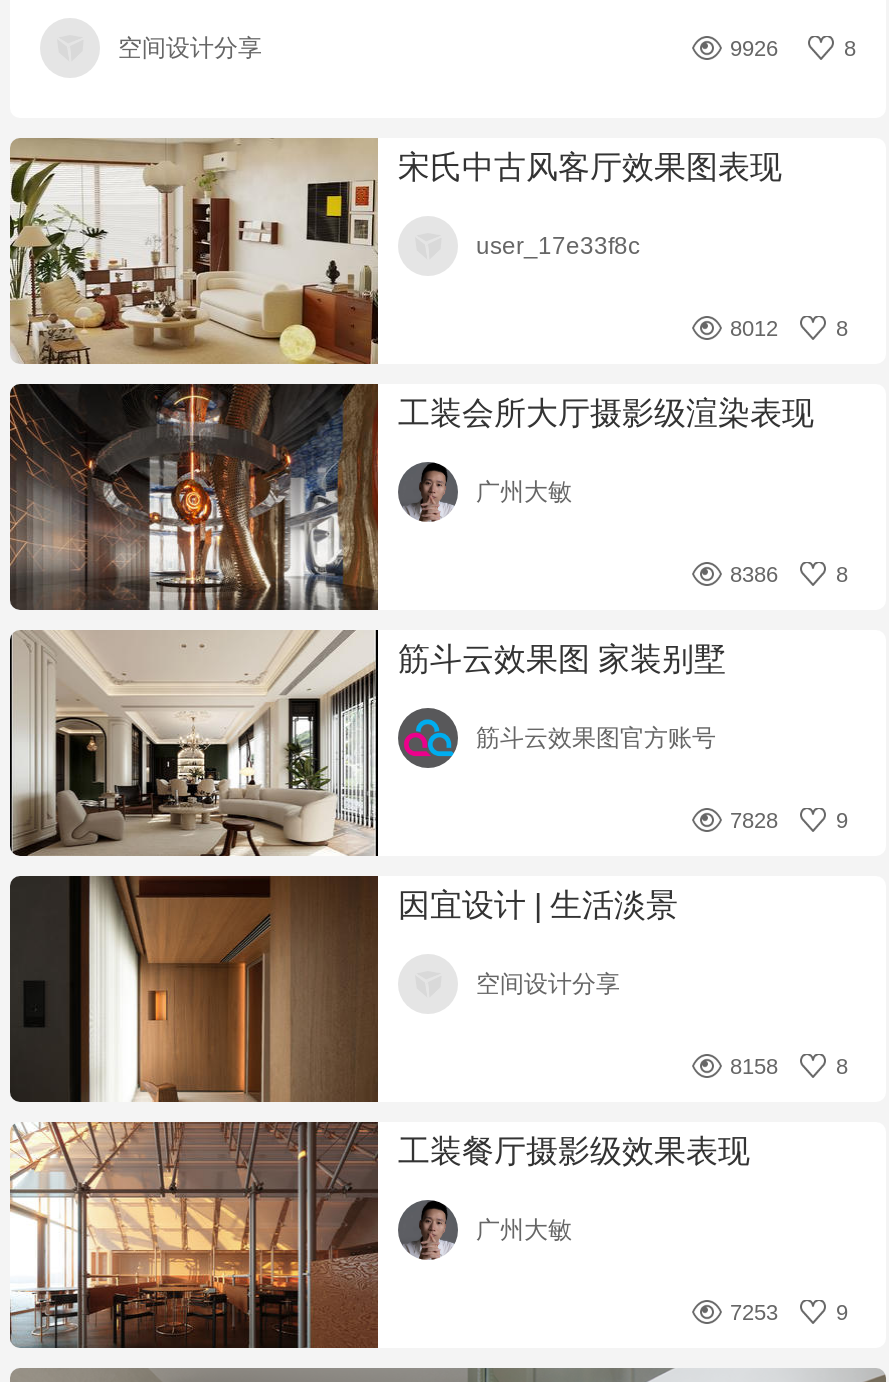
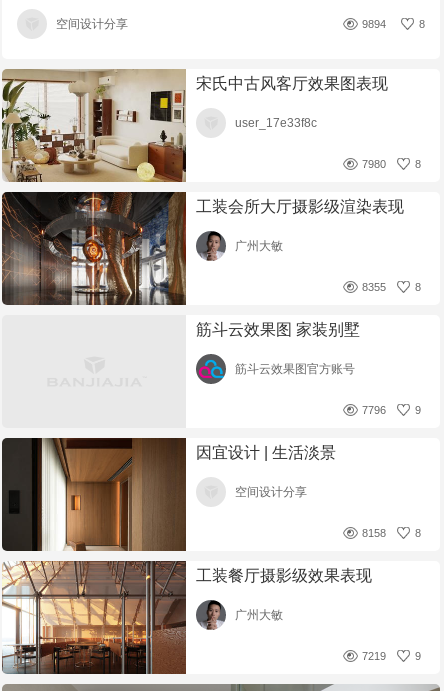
[730,36,778,60] 9926 -> [362,18,386,30] 9894
[730,316,778,340] 8012 -> [362,158,386,170] 7980
[730,562,778,586] 8386 -> [362,281,386,293] 8355
[8,630,380,858] [image] -> none
[730,808,778,832] 7828 -> [362,404,386,416] 7796
[730,1300,778,1324] 7253 -> [362,650,386,662] 7219

